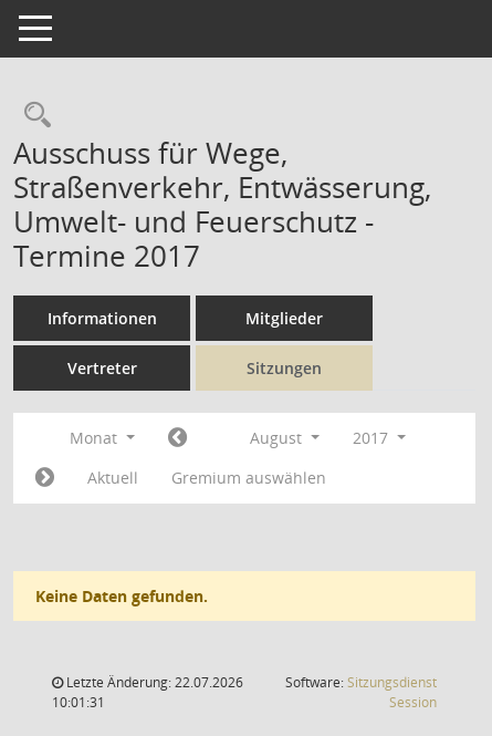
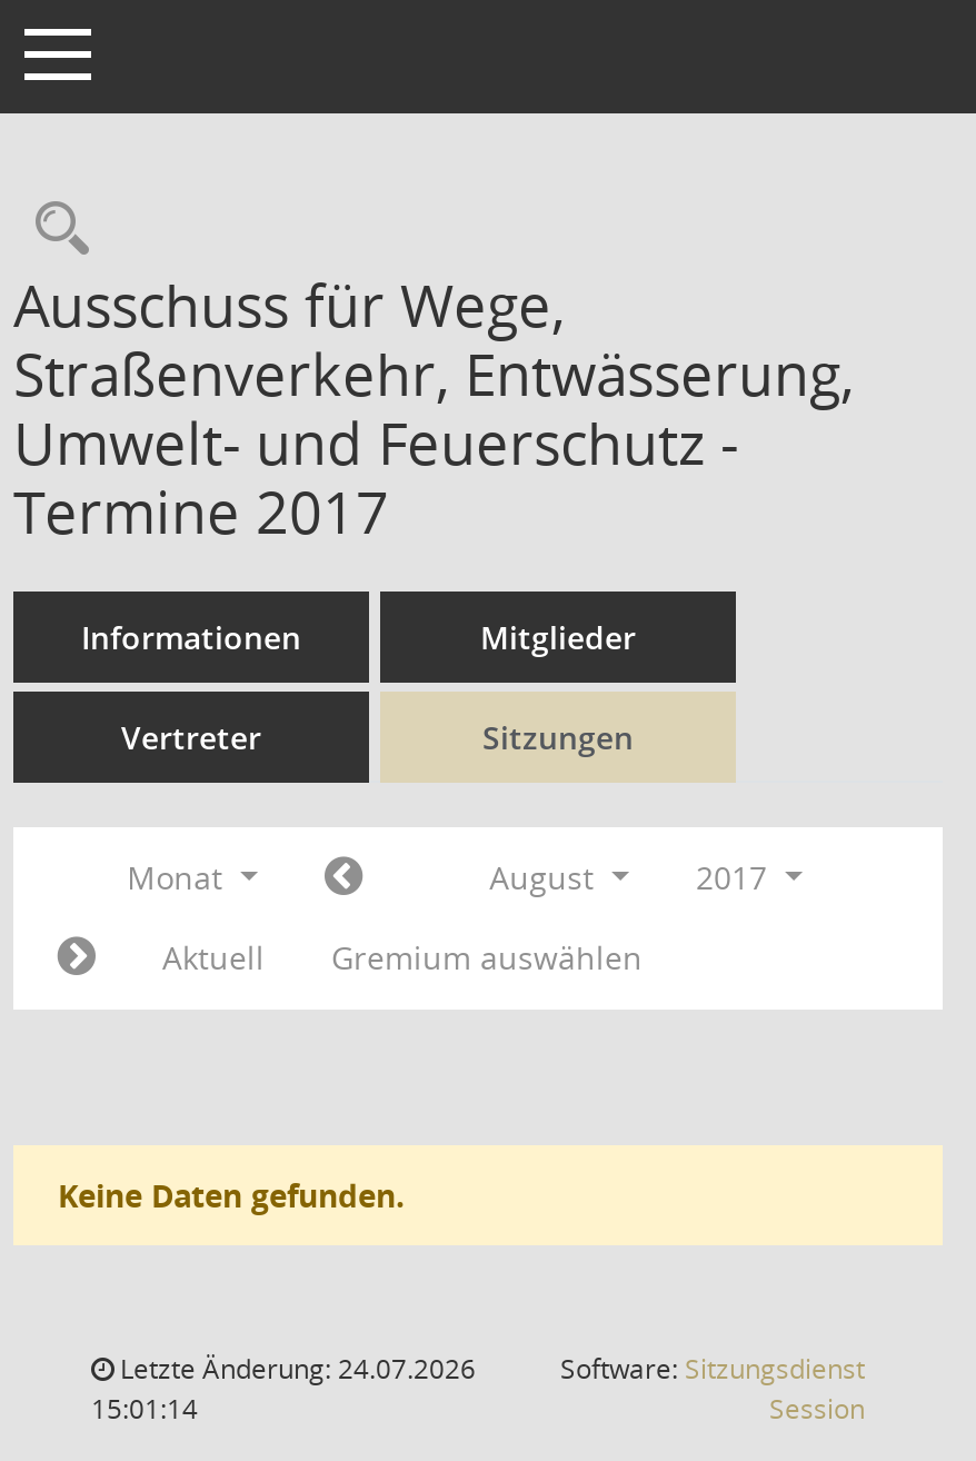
[63,673,243,692] Letzte Änderung: 22.07.2026 -> [113,1350,476,1388] Letzte Änderung: 24.07.2026
[52,693,105,712] 10:01:31 -> [91,1390,198,1428] 15:01:14

